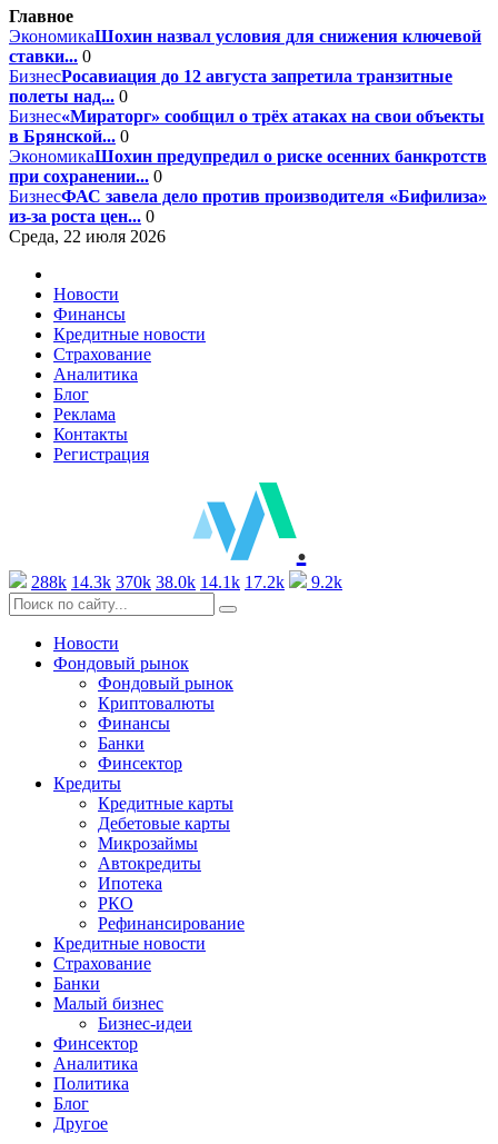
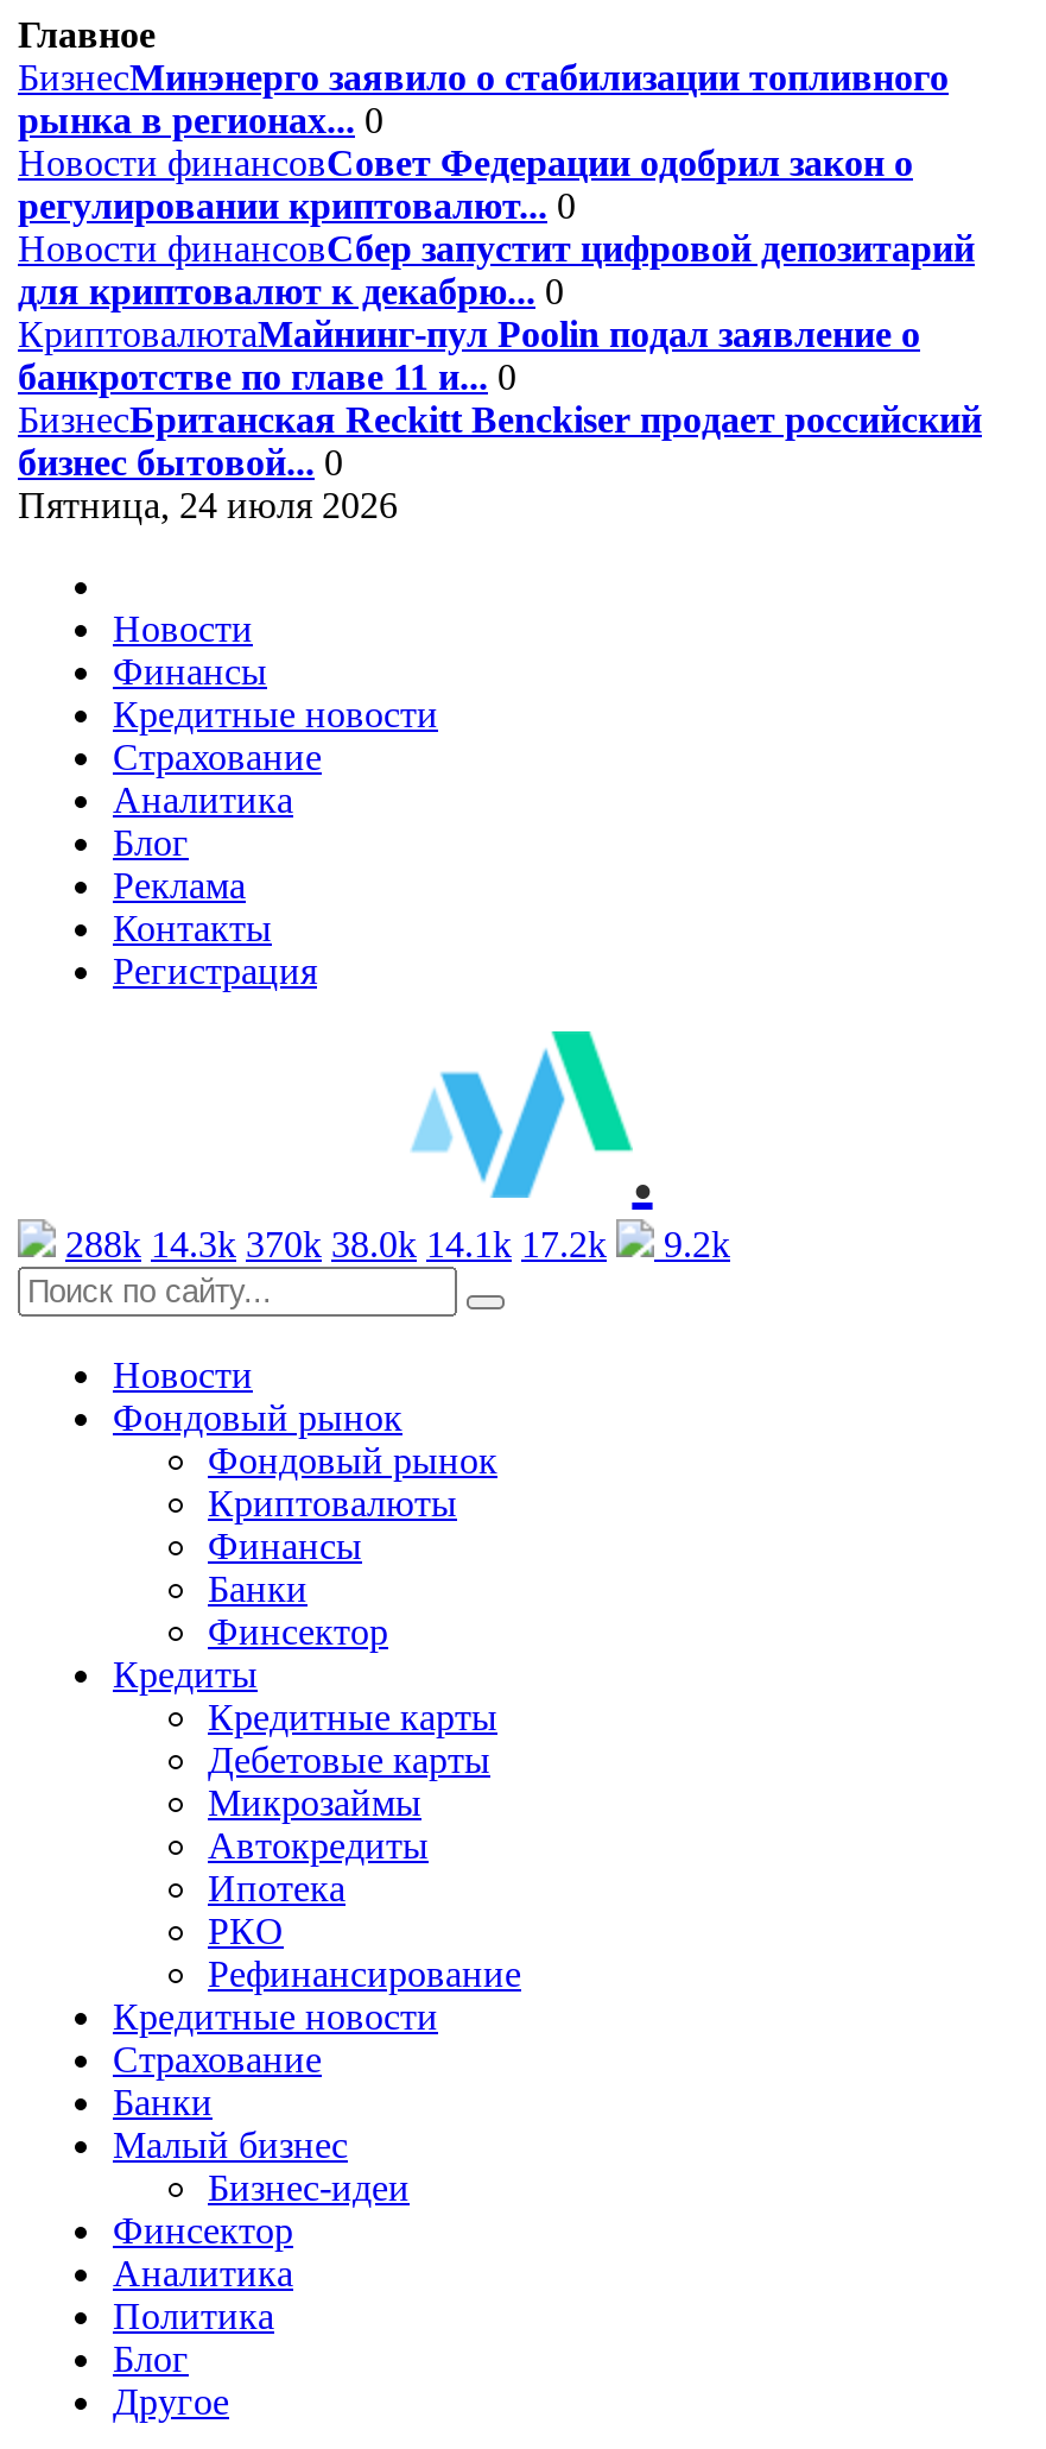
[9,27,487,246] ЭкономикаШохин назвал условия для снижения ключевой | ставки... 0 | БизнесРосавиация до 12 августа запретила транзитные | полеты над... 0 | Бизнес«Мираторг» сообщил о трёх атаках на свои объекты | в Брянской... 0 | ЭкономикаШохин предупредил о риске осенних банкротств | при сохранении... 0 | БизнесФАС завела дело против производителя «Бифилиза» | из-за роста цен... 0 | Среда, 22 июля 2026 -> [18,57,982,525] БизнесМинэнерго заявило о стабилизации топливного | рынка в регионах... 0 | Новости финансовСовет Федерации одобрил закон о | регулировании криптовалют... 0 | Новости финансовСбер запустит цифровой депозитарий | для криптовалют к декабрю... 0 | КриптовалютаМайнинг-пул Poolin подал заявление о | банкротстве по главе 11 и... 0 | БизнесБританская Reckitt Benckiser продает российский | бизнес бытовой... 0 | Пятница, 24 июля 2026

